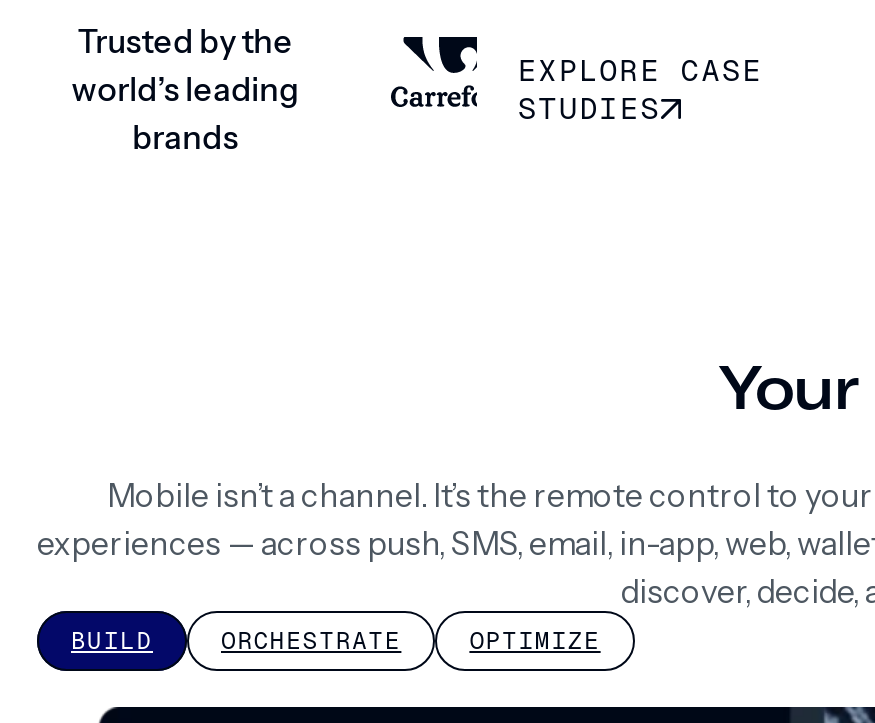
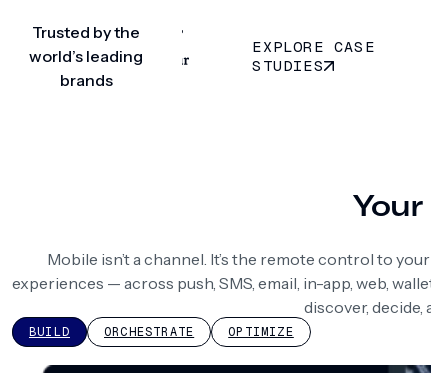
[377,35,479,109] [image] -> none

